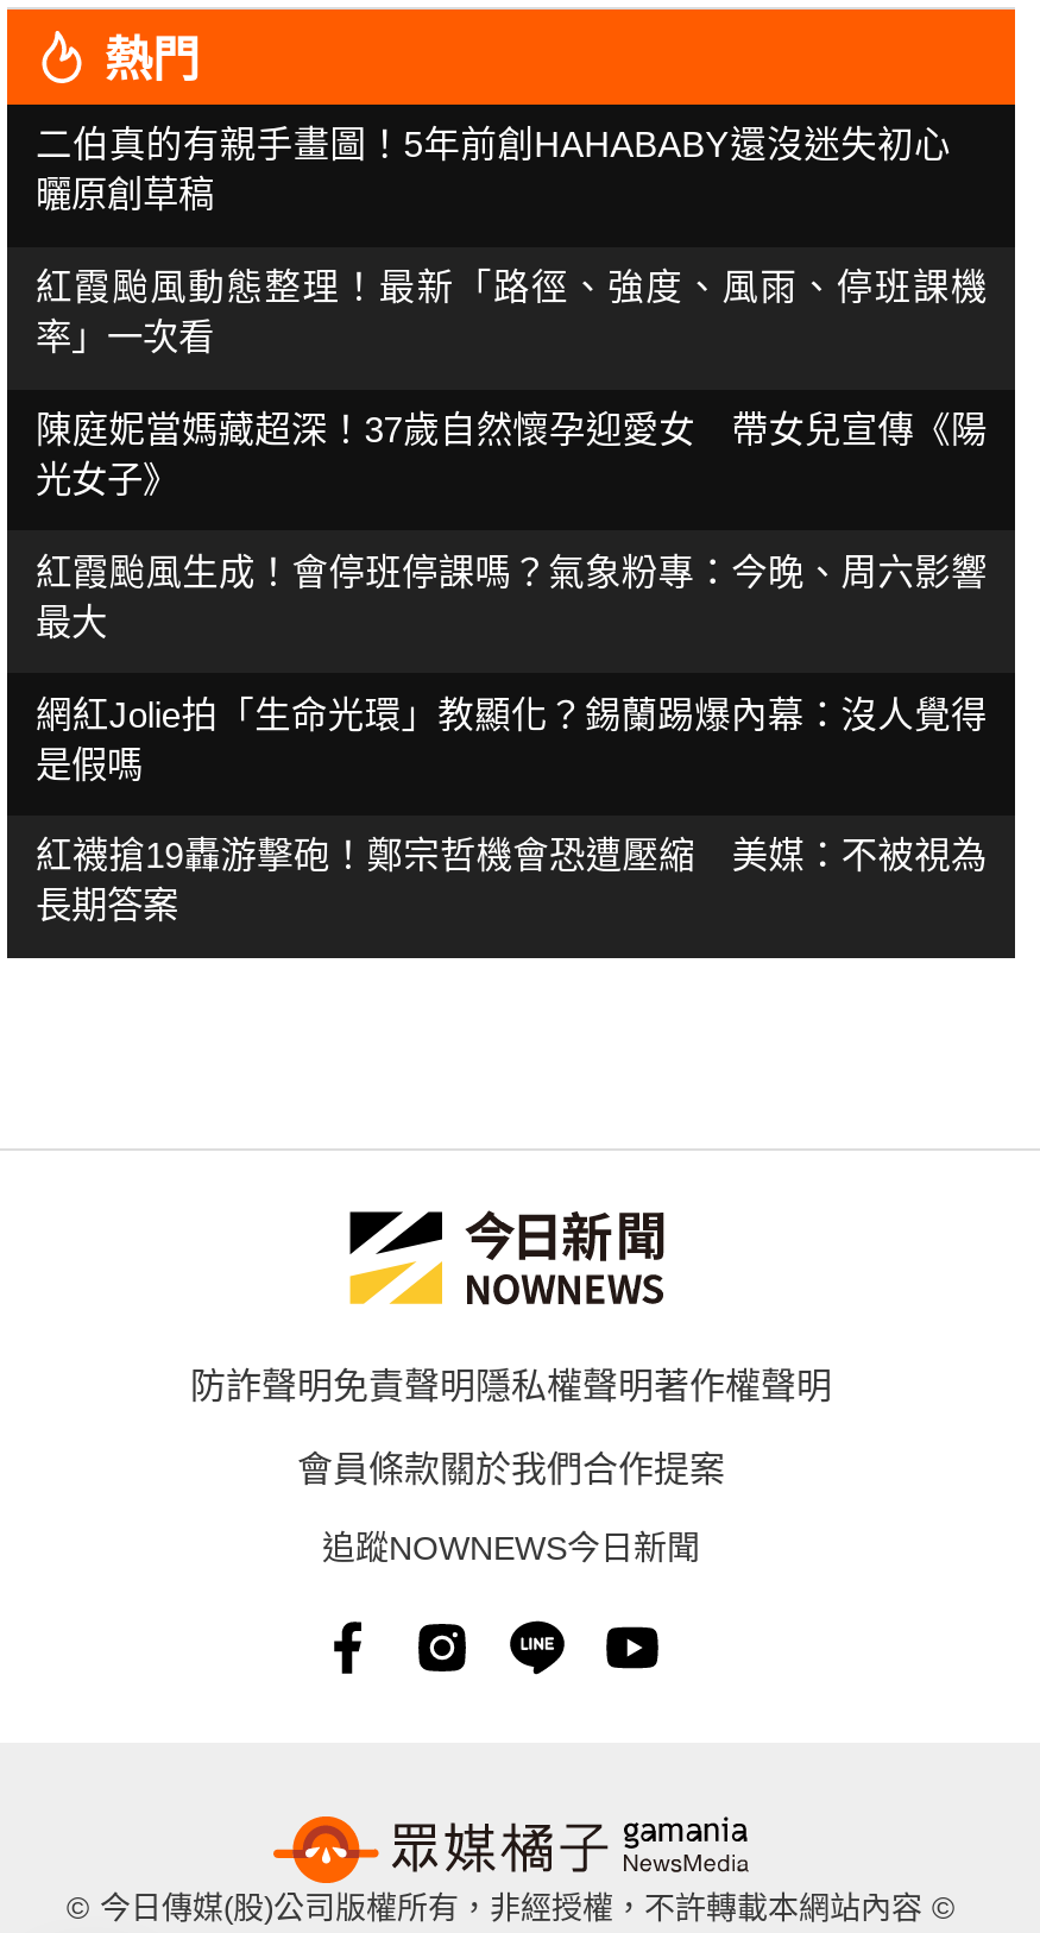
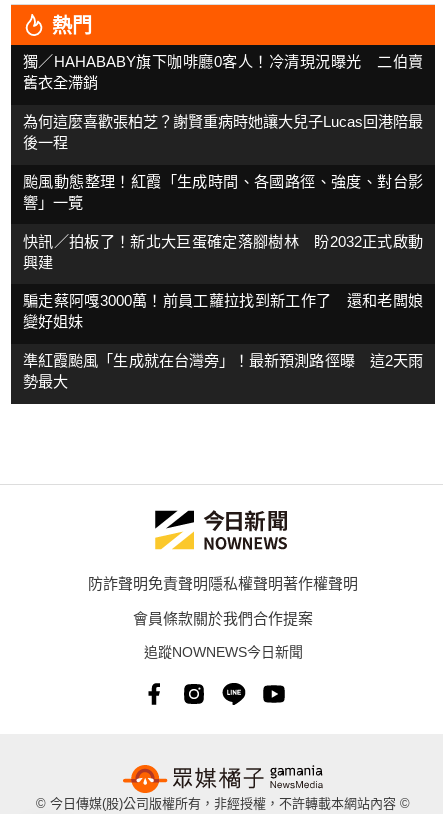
[36,124,987,215] 二伯真的有親手畫圖！5年前創HAHABABY還沒迷失初心 | 曬原創草稿 -> [23,53,423,91] 獨／HAHABABY旗下咖啡廳0客人！冷清現況曝光 二伯賣 | 舊衣全滯銷
[36,267,987,357] 紅霞颱風動態整理！最新「路徑、強度、風雨、停班課機 | 率」一次看 -> [23,113,423,151] 為何這麼喜歡張柏芝？謝賢重病時她讓大兒子Lucas回港陪最 | 後一程
[36,409,987,499] 陳庭妮當媽藏超深！37歲自然懷孕迎愛女 帶女兒宣傳《陽 | 光女子》 -> [23,173,423,211] 颱風動態整理！紅霞「生成時間、各國路徑、強度、對台影 | 響」一覽
[36,551,987,641] 紅霞颱風生成！會停班停課嗎？氣象粉專：今晚、周六影響 | 最大 -> [23,233,423,271] 快訊／拍板了！新北大巨蛋確定落腳樹林 盼2032正式啟動 | 興建
[36,693,987,783] 網紅Jolie拍「生命光環」教顯化？錫蘭踢爆內幕：沒人覺得 | 是假嗎 -> [23,292,423,330] 騙走蔡阿嘎3000萬！前員工蘿拉找到新工作了 還和老闆娘 | 變好姐妹
[36,835,987,925] 紅襪搶19轟游擊砲！鄭宗哲機會恐遭壓縮 美媒：不被視為 | 長期答案 -> [23,352,423,390] 準紅霞颱風「生成就在台灣旁」！最新預測路徑曝 這2天雨 | 勢最大

